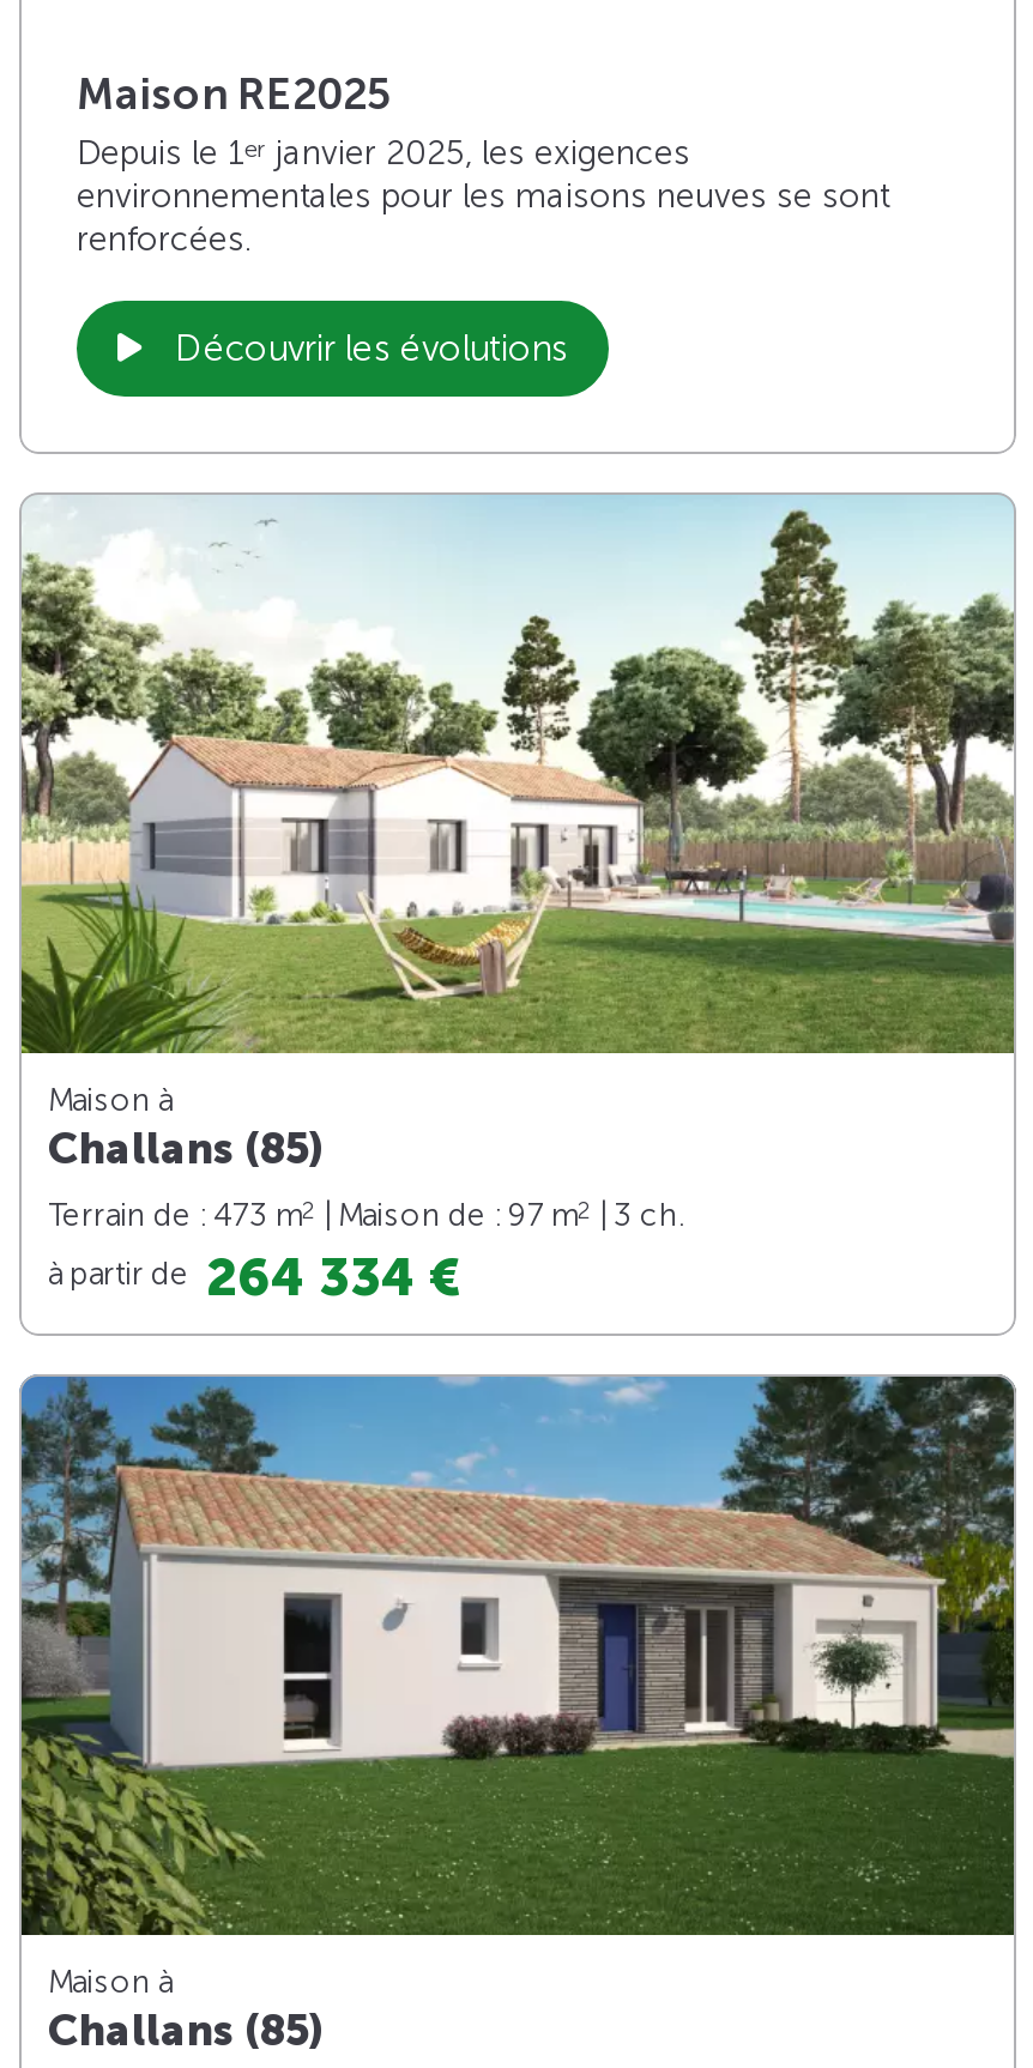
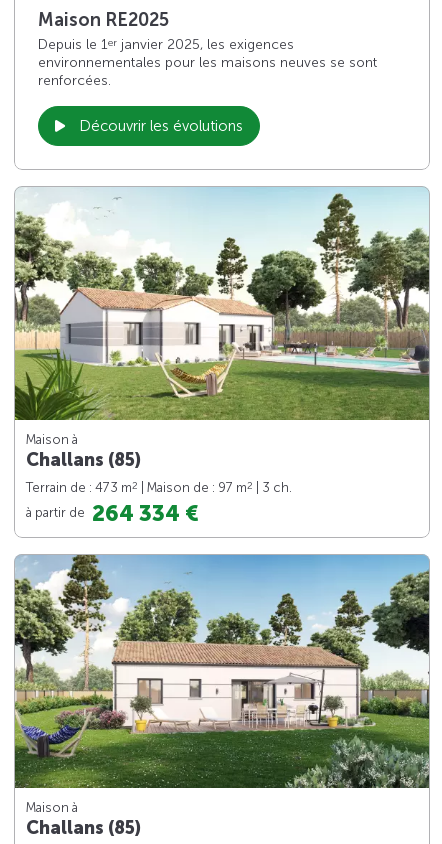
[19,1374,1016,1937] [image] -> [14,554,430,789] [image]

